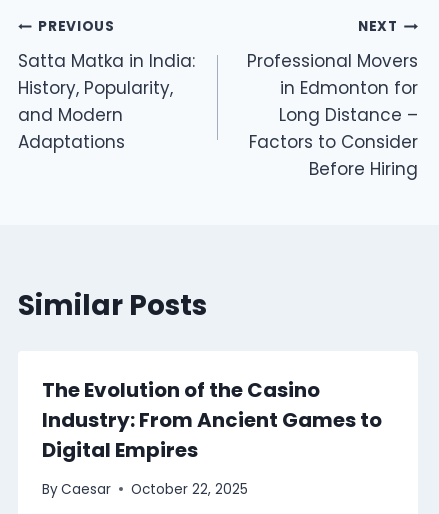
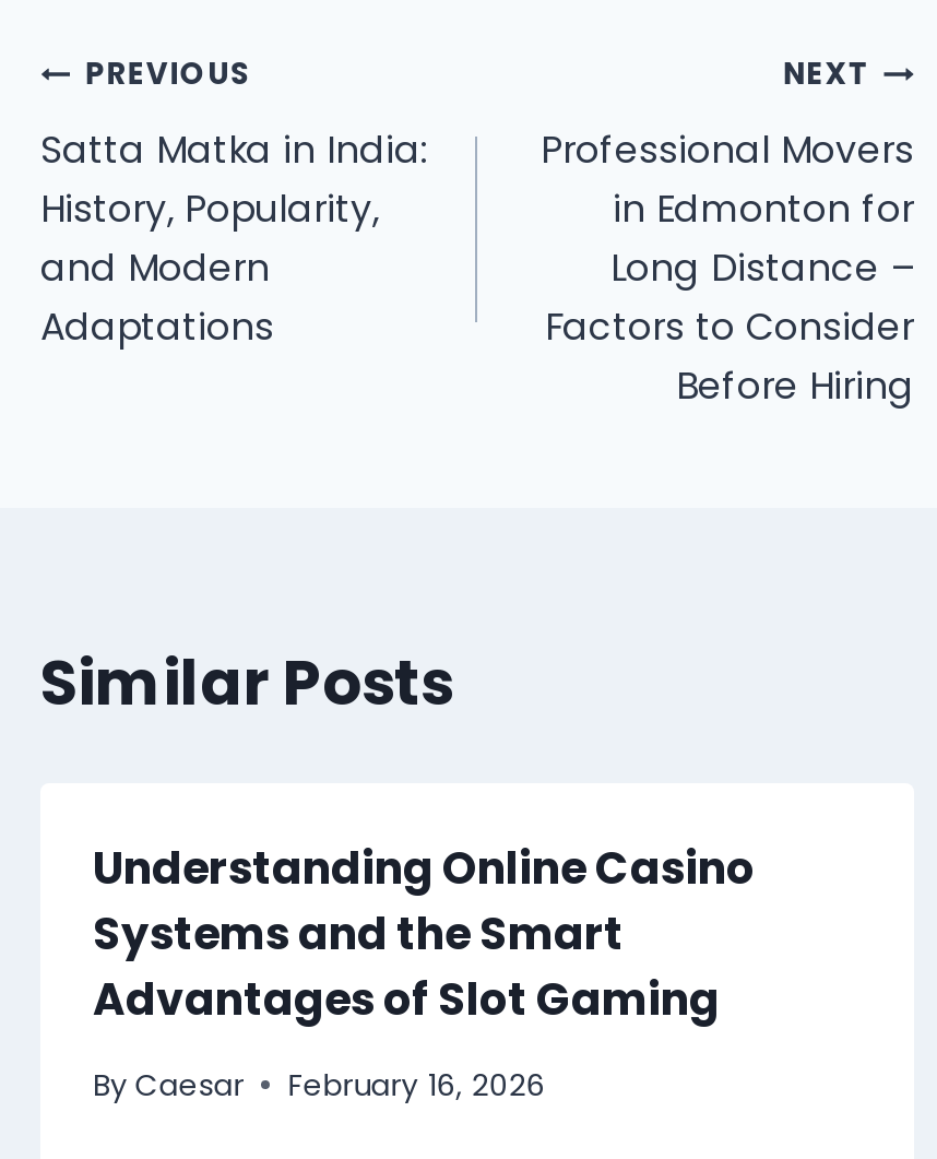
[42,376,382,464] The Evolution of the Casino | Industry: From Ancient Games to | Digital Empires -> [93,838,755,1030] Understanding Online Casino | Systems and the Smart | Advantages of Slot Gaming
[42,479,248,498] By Caesar October 22, 2025 -> [93,1064,545,1105] By Caesar February 16, 2026

